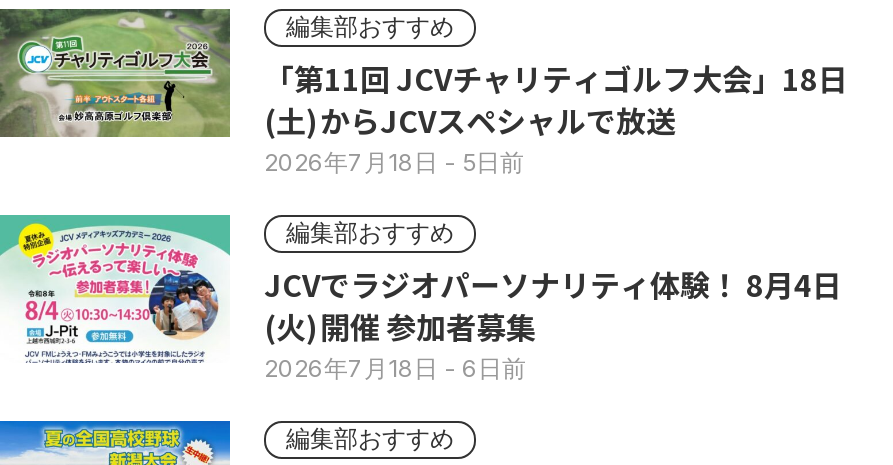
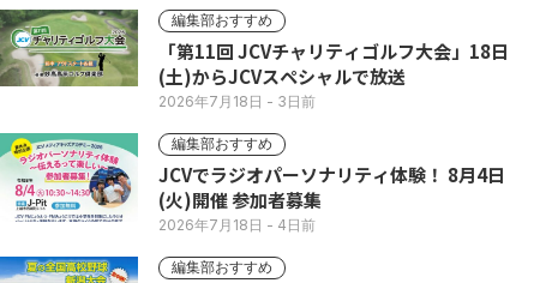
[264,146,524,176] 2026年7月18日- 5日前 -> [158,92,316,110] 2026年7月18日- 3日前
[264,352,526,382] 2026年7月18日- 6日前 -> [158,215,316,233] 2026年7月18日- 4日前

